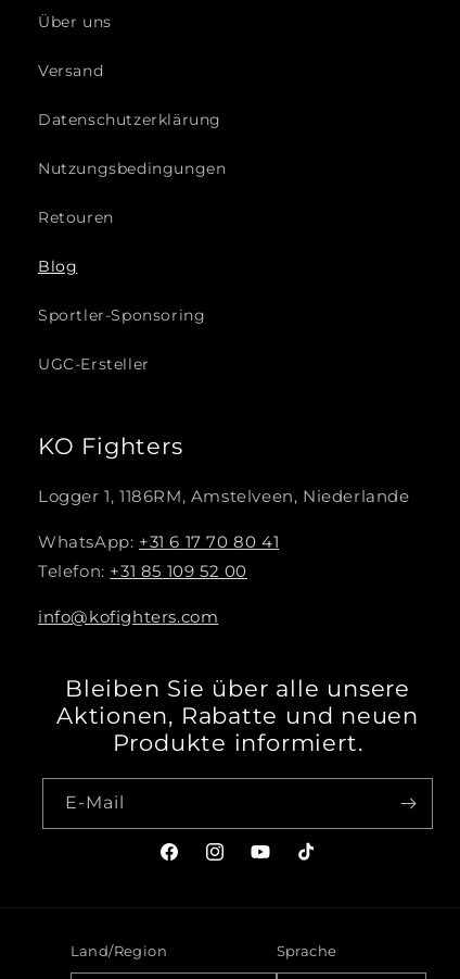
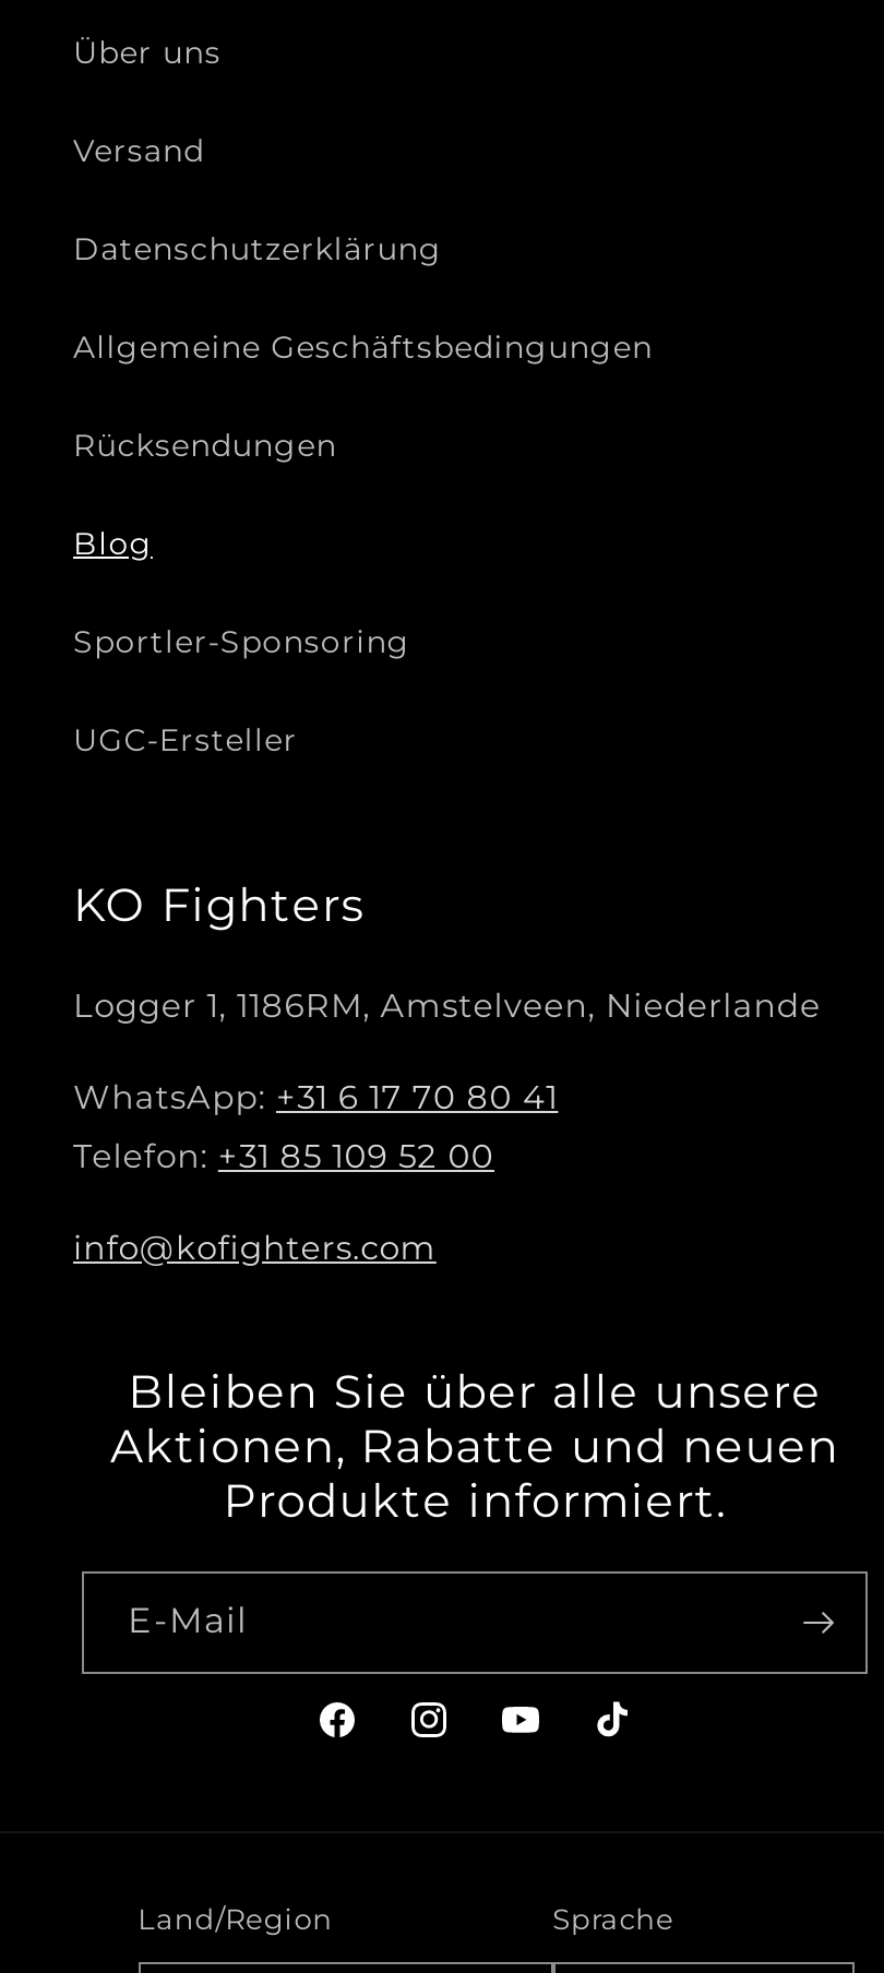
[38,159,226,178] Nutzungsbedingungen -> [73,327,653,367] Allgemeine Geschäftsbedingungen
[38,208,114,227] Retouren -> [73,426,337,465] Rücksendungen

